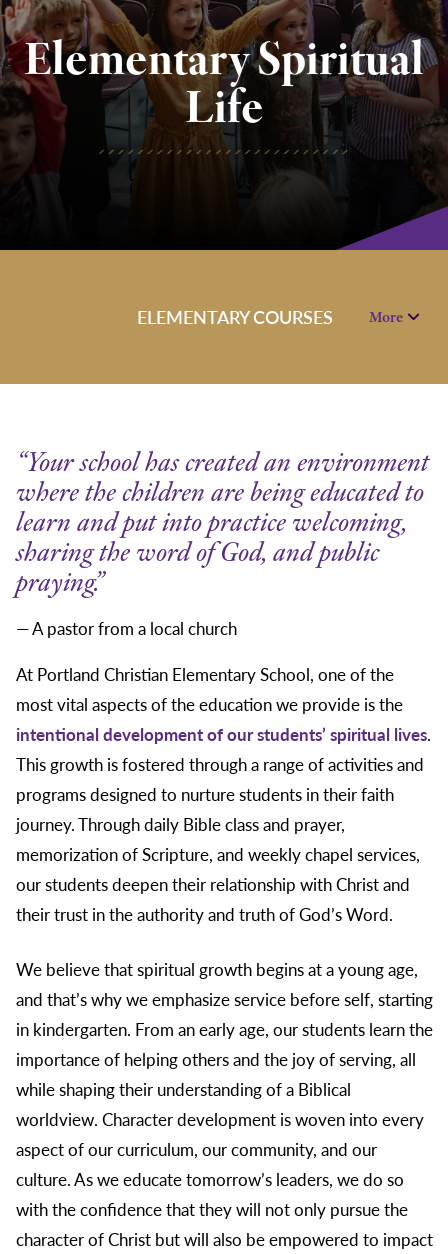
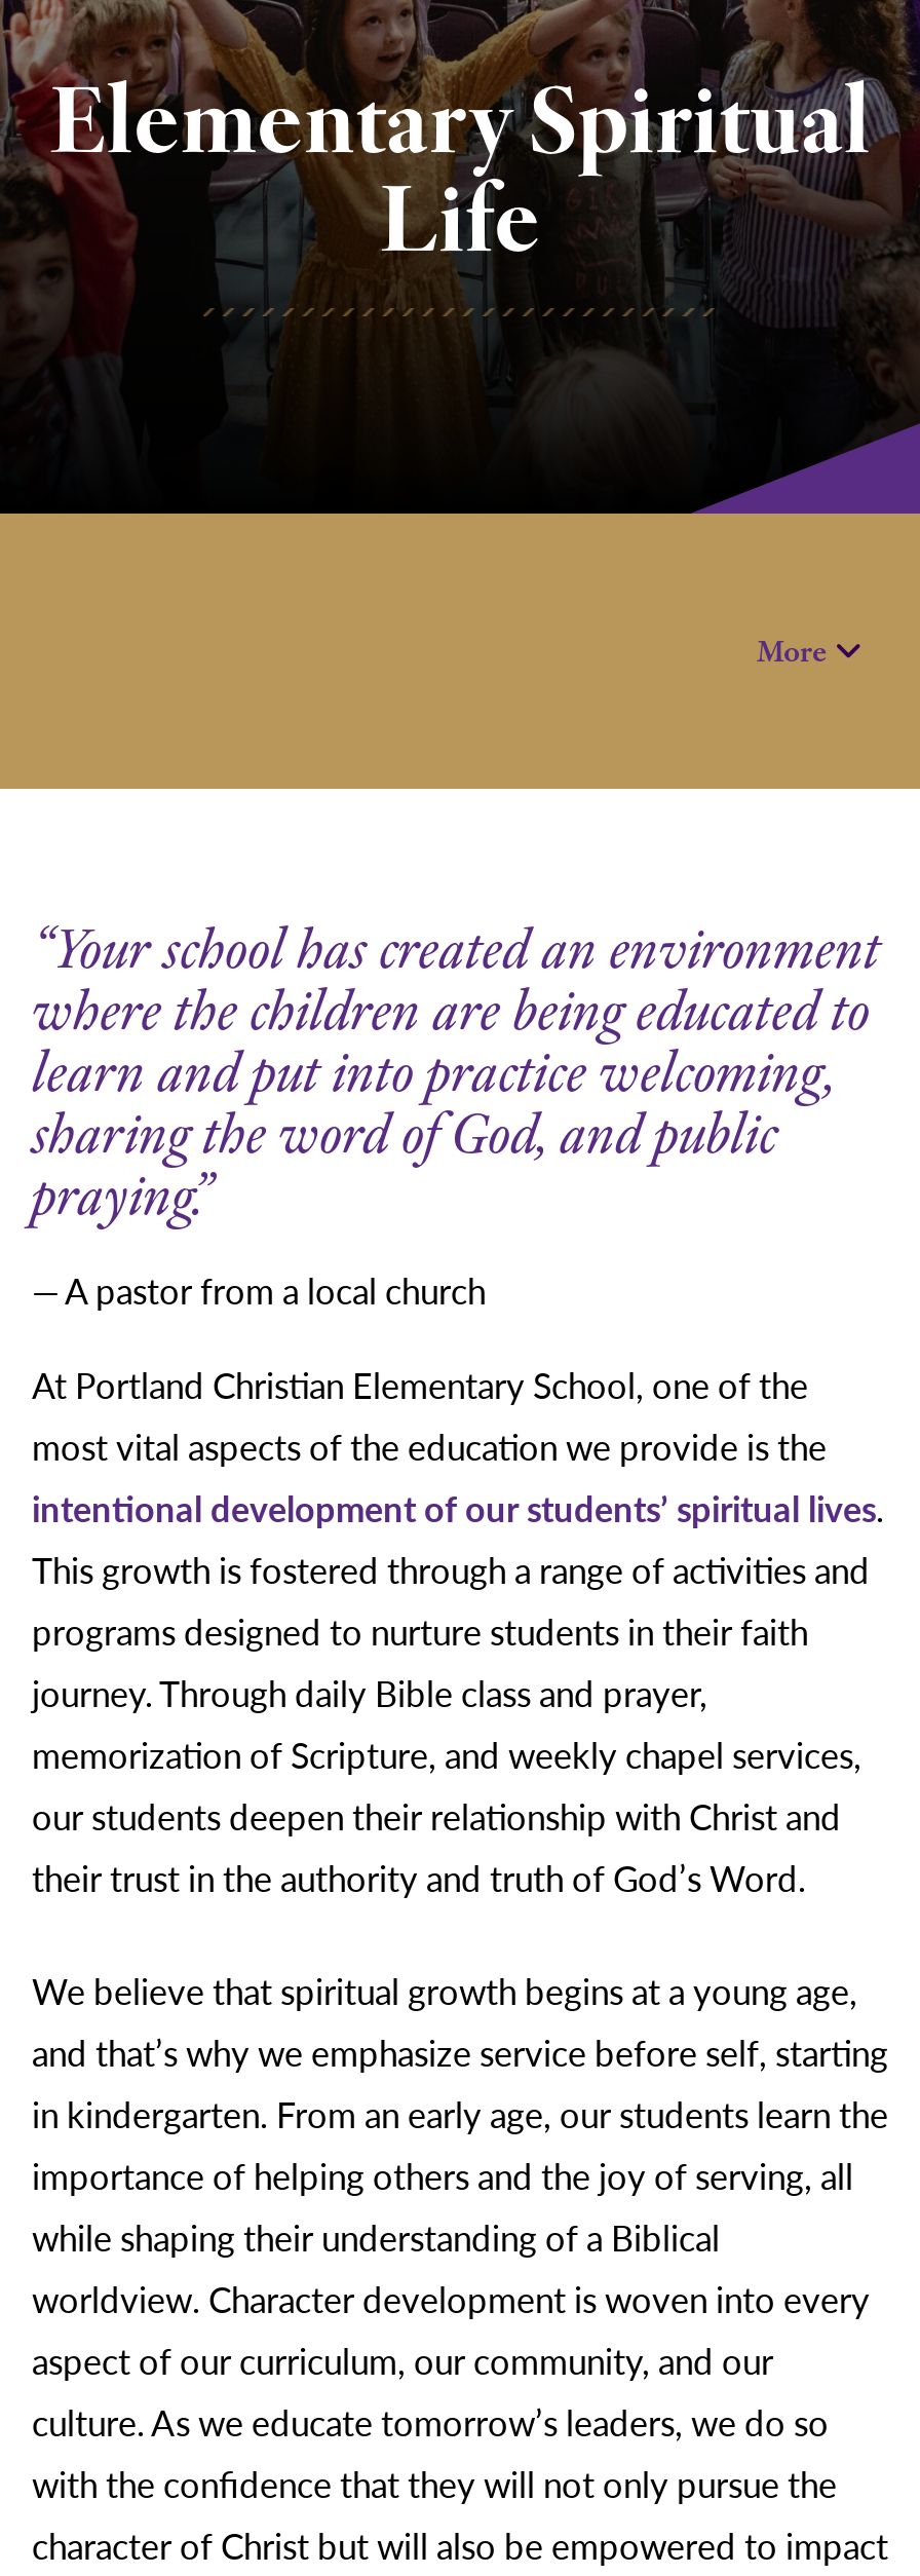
[136,304,332,329] ELEMENTARY COURSES -> none

